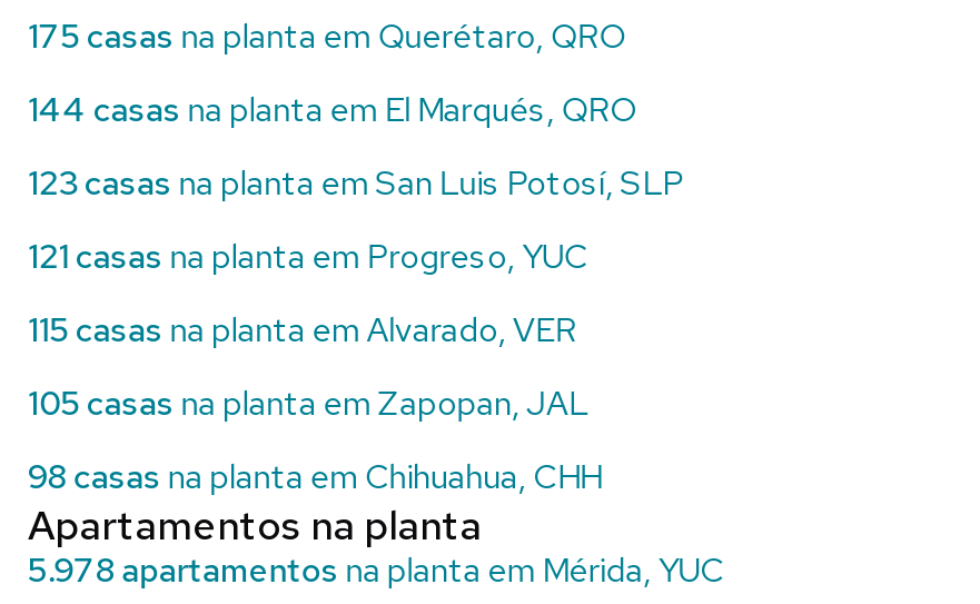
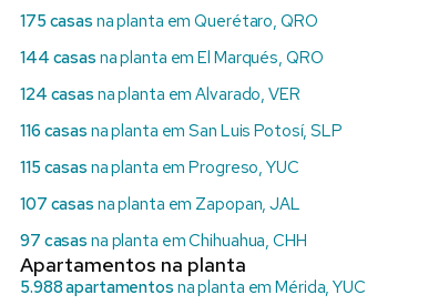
[28,161,684,205] 123 casas na planta em San Luis Potosí, SLP -> [20,83,300,105] 124 casas na planta em Alvarado, VER
[28,234,588,279] 121 casas na planta em Progreso, YUC -> [20,119,342,142] 116 casas na planta em San Luis Potosí, SLP
[28,307,577,352] 115 casas na planta em Alvarado, VER -> [20,156,299,178] 115 casas na planta em Progreso, YUC
[28,381,588,425] 105 casas na planta em Zapopan, JAL -> [20,193,300,215] 107 casas na planta em Zapopan, JAL
[28,454,601,499] 98 casas na planta em Chihuahua, CHH -> [20,229,307,251] 97 casas na planta em Chihuahua, CHH
[28,548,724,592] 5.978 apartamentos na planta em Mérida, YUC -> [20,276,366,298] 5.988 apartamentos na planta em Mérida, YUC

